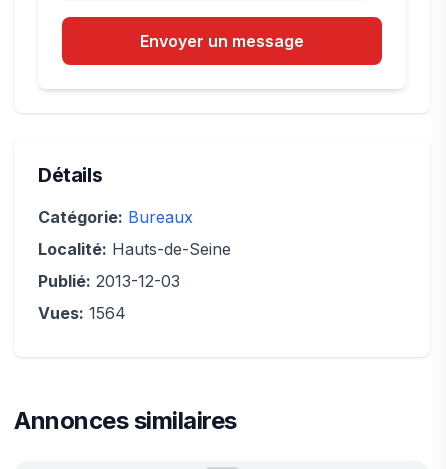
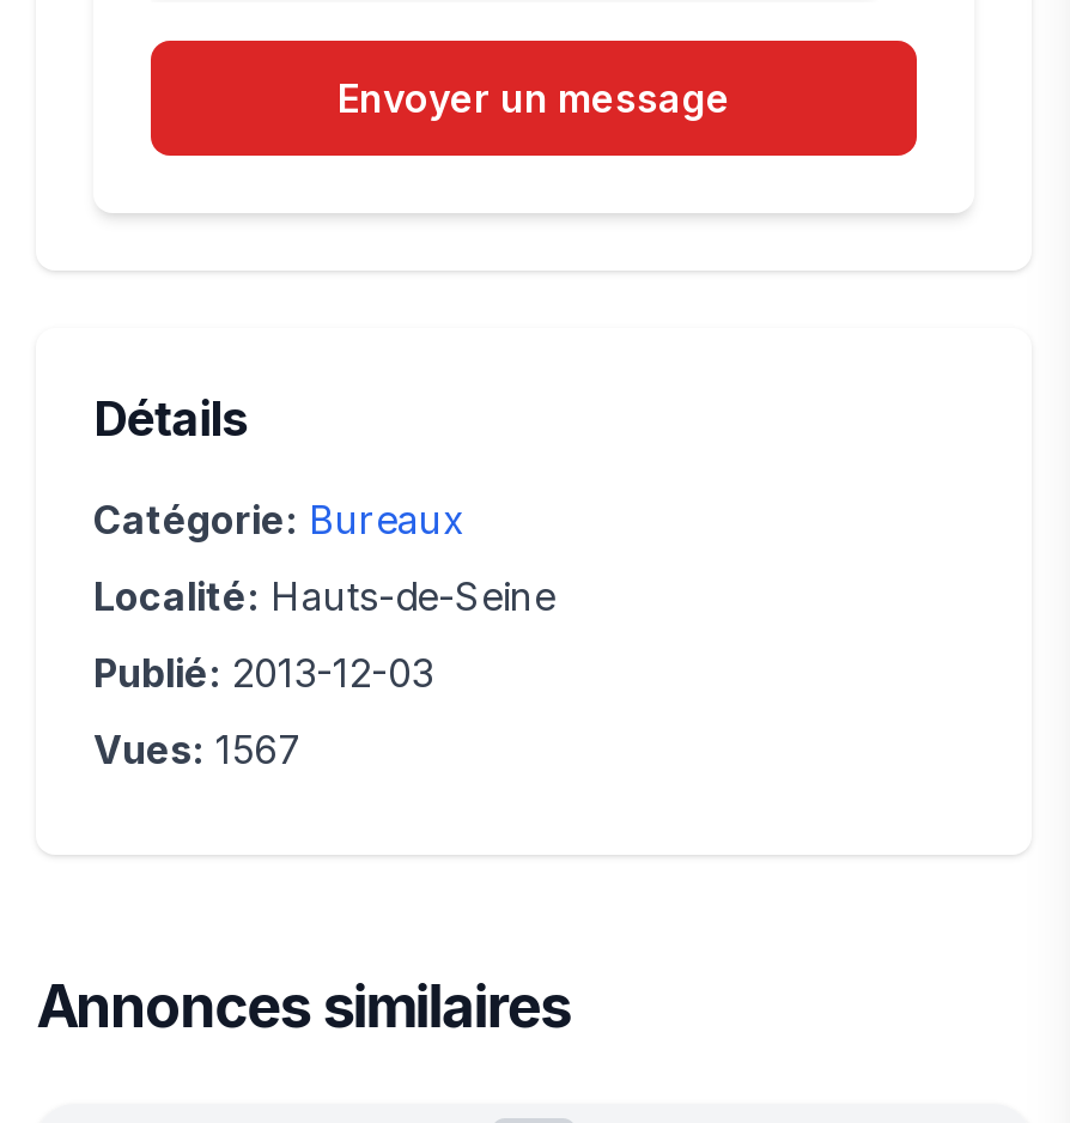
[38,303,126,323] Vues: 1564 -> [93,726,302,774] Vues: 1567

